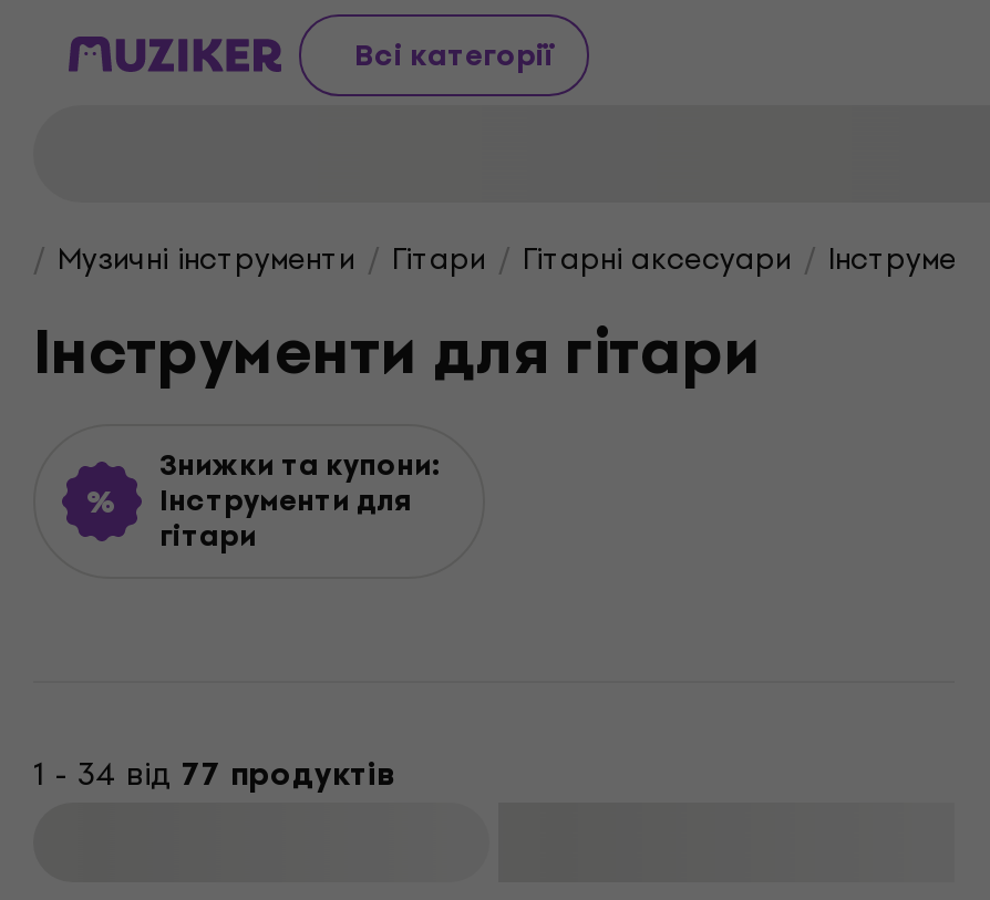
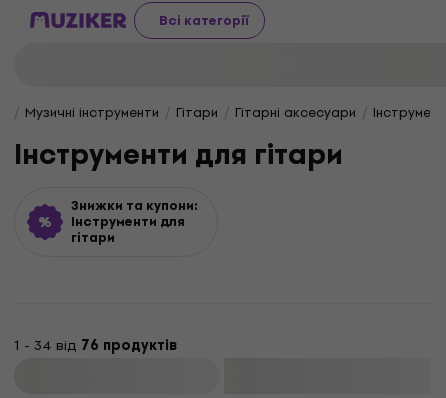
[33,749,394,800] 1 - 34 від 77 продуктів -> [14,334,177,357] 1 - 34 від 76 продуктів

